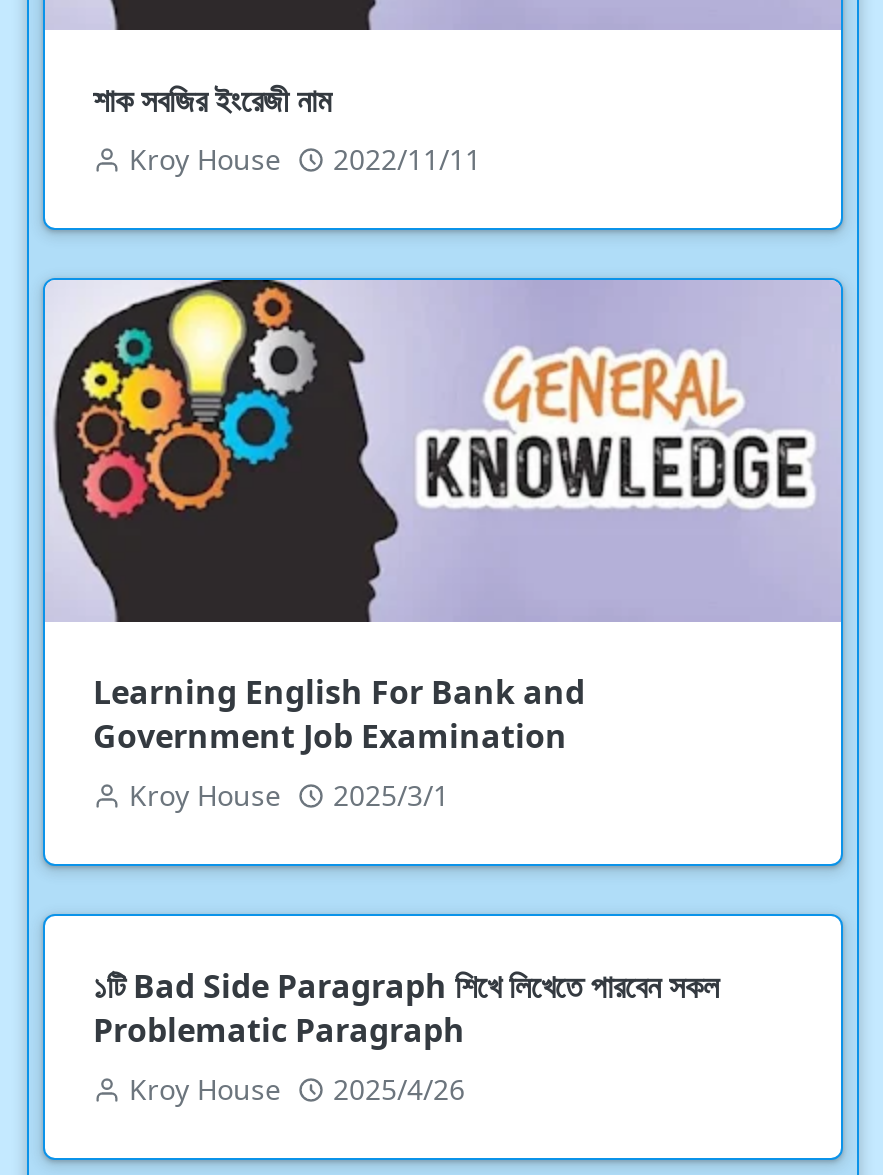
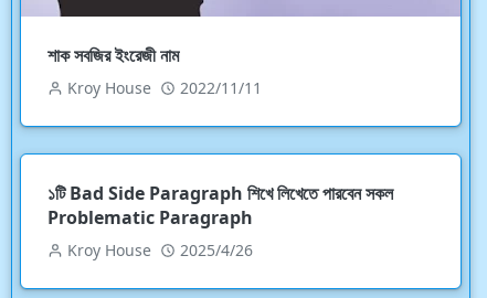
[47,278,839,814] [image] | Learning English For Bank and | Government Job Examination | Kroy House | 2025/3/1 -> none

